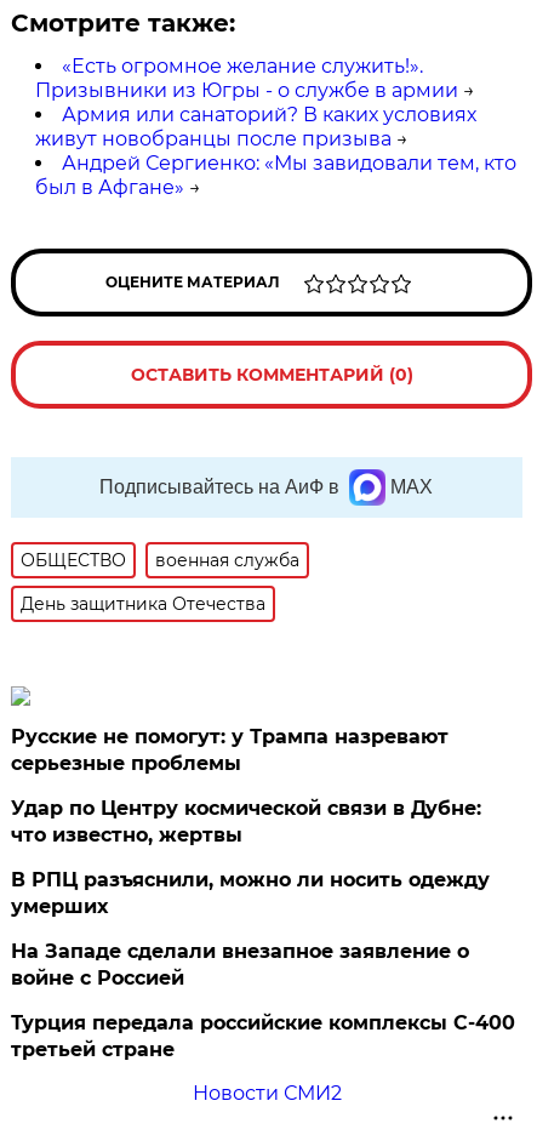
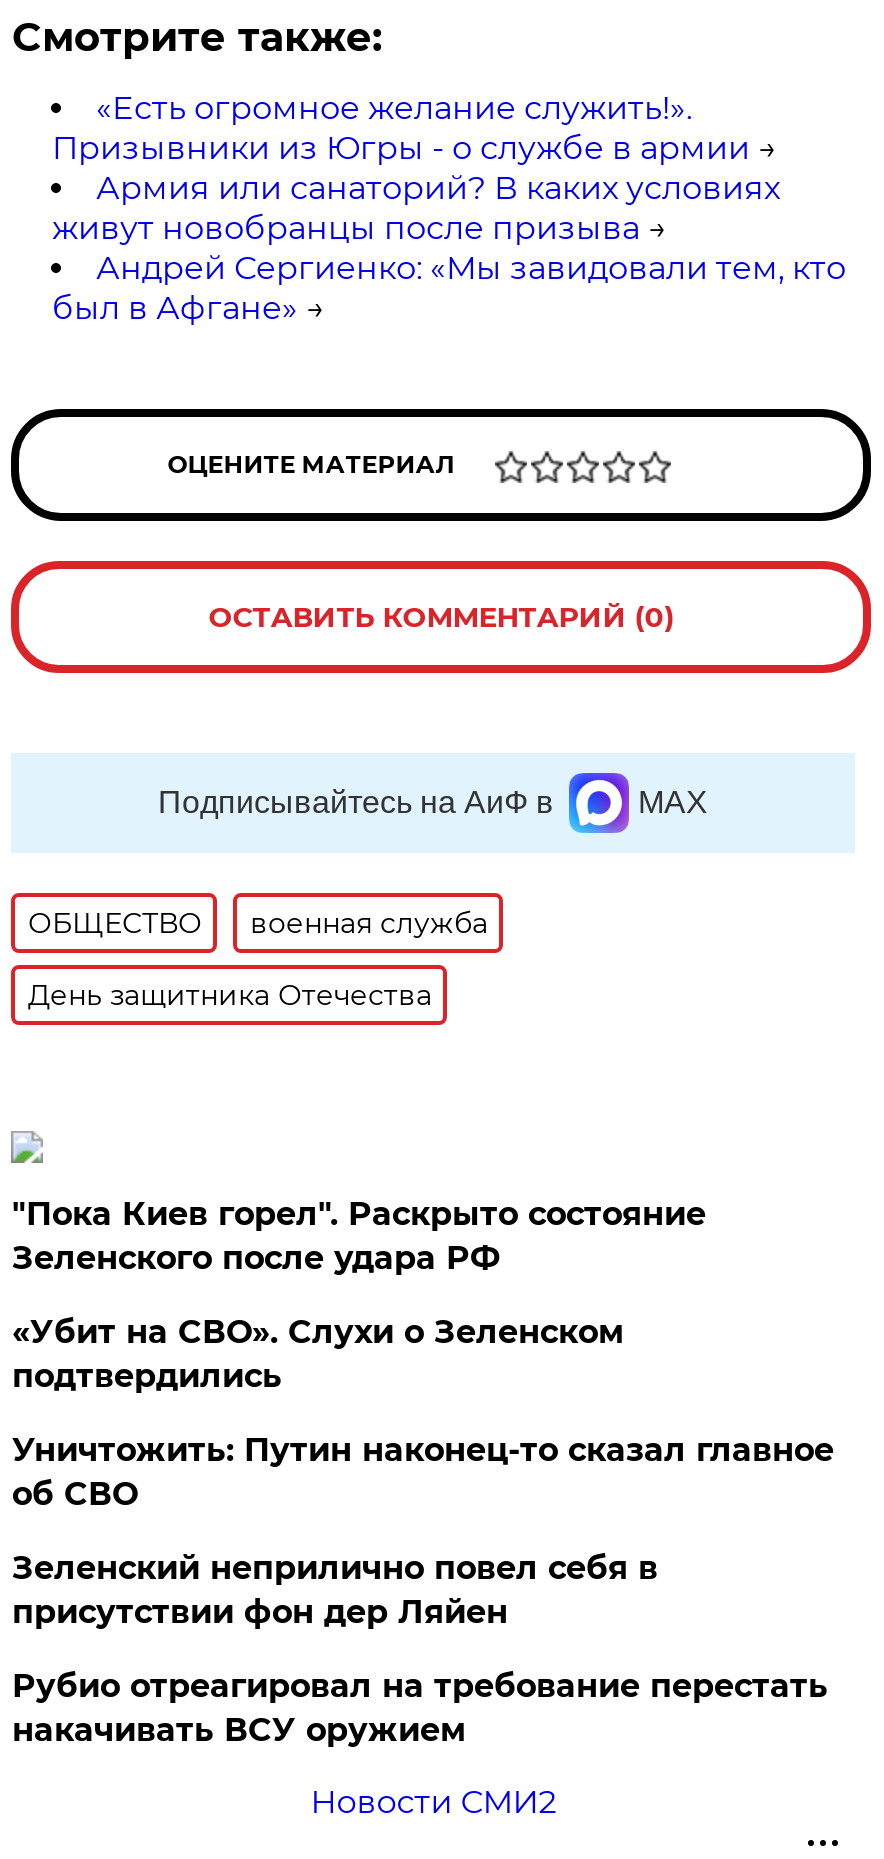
[11,725,449,775] Русские не помогут: у Трампа назревают | серьезные проблемы -> [12,1195,706,1277] "Пока Киев горел". Раскрыто состояние | Зеленского после удара РФ
[11,797,482,847] Удар по Центру космической связи в Дубне: | что известно, жертвы -> [12,1313,624,1395] «Убит на СВО». Слухи о Зеленском | подтвердились
[11,868,490,918] В РПЦ разъяснили, можно ли носить одежду | умерших -> [12,1431,834,1513] Уничтожить: Путин наконец-то сказал главное | об СВО
[11,940,470,990] На Западе сделали внезапное заявление о | войне с Россией -> [12,1549,658,1631] Зеленский неприлично повел cебя в | присутствии фон дер Ляйен
[11,1012,516,1061] Турция передала российские комплексы С-400 | третьей стране -> [12,1667,828,1749] Рубио отреагировал на требование перестать | накачивать ВСУ оружием

